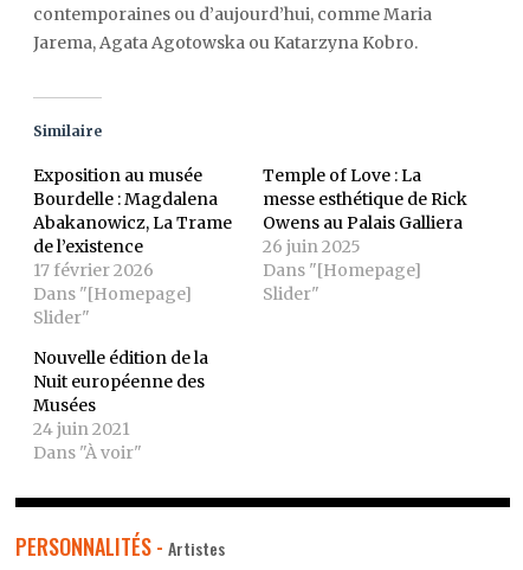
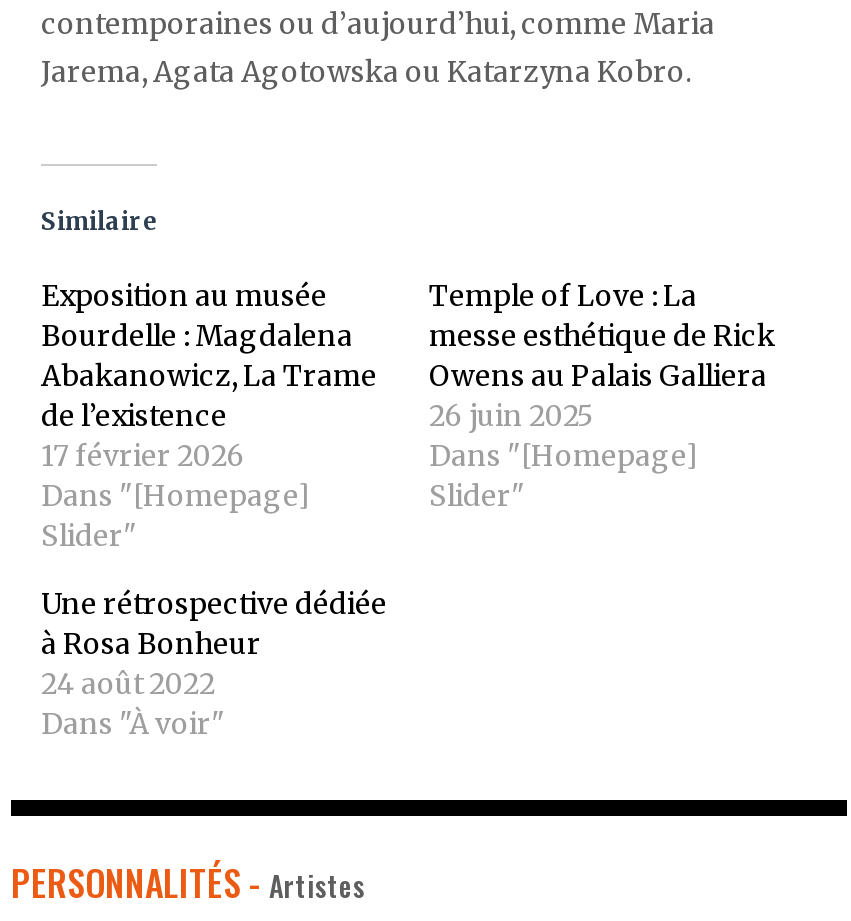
[33,348,208,440] Nouvelle édition de la | Nuit européenne des | Musées | 24 juin 2021 -> [41,587,387,703] Une rétrospective dédiée | à Rosa Bonheur | 24 août 2022

